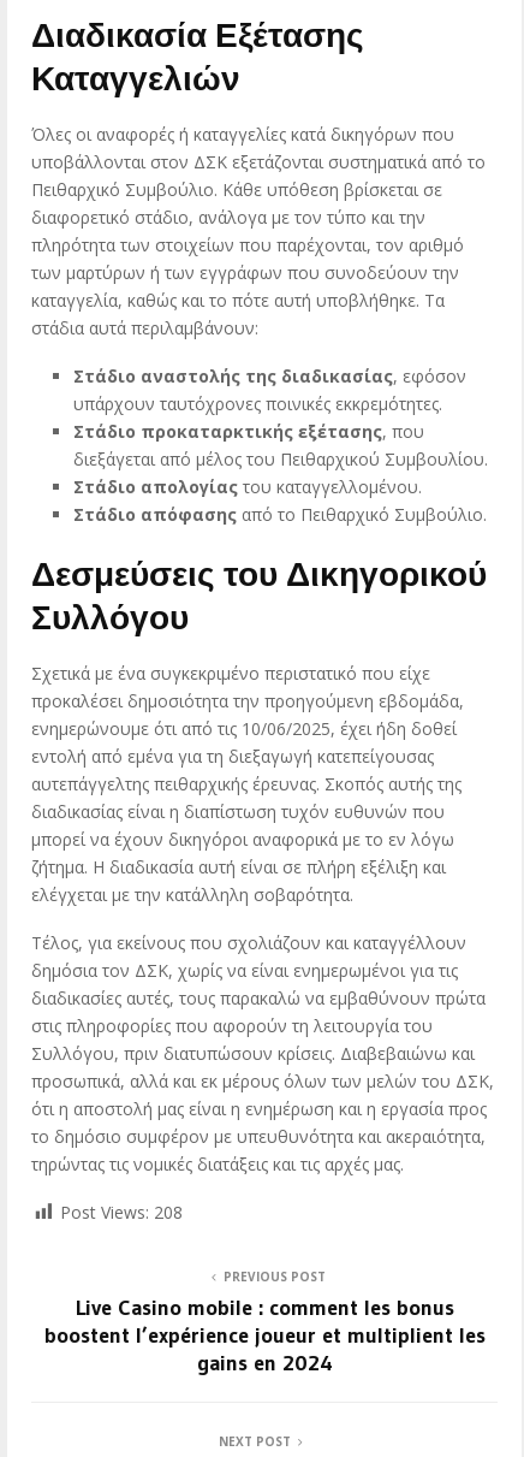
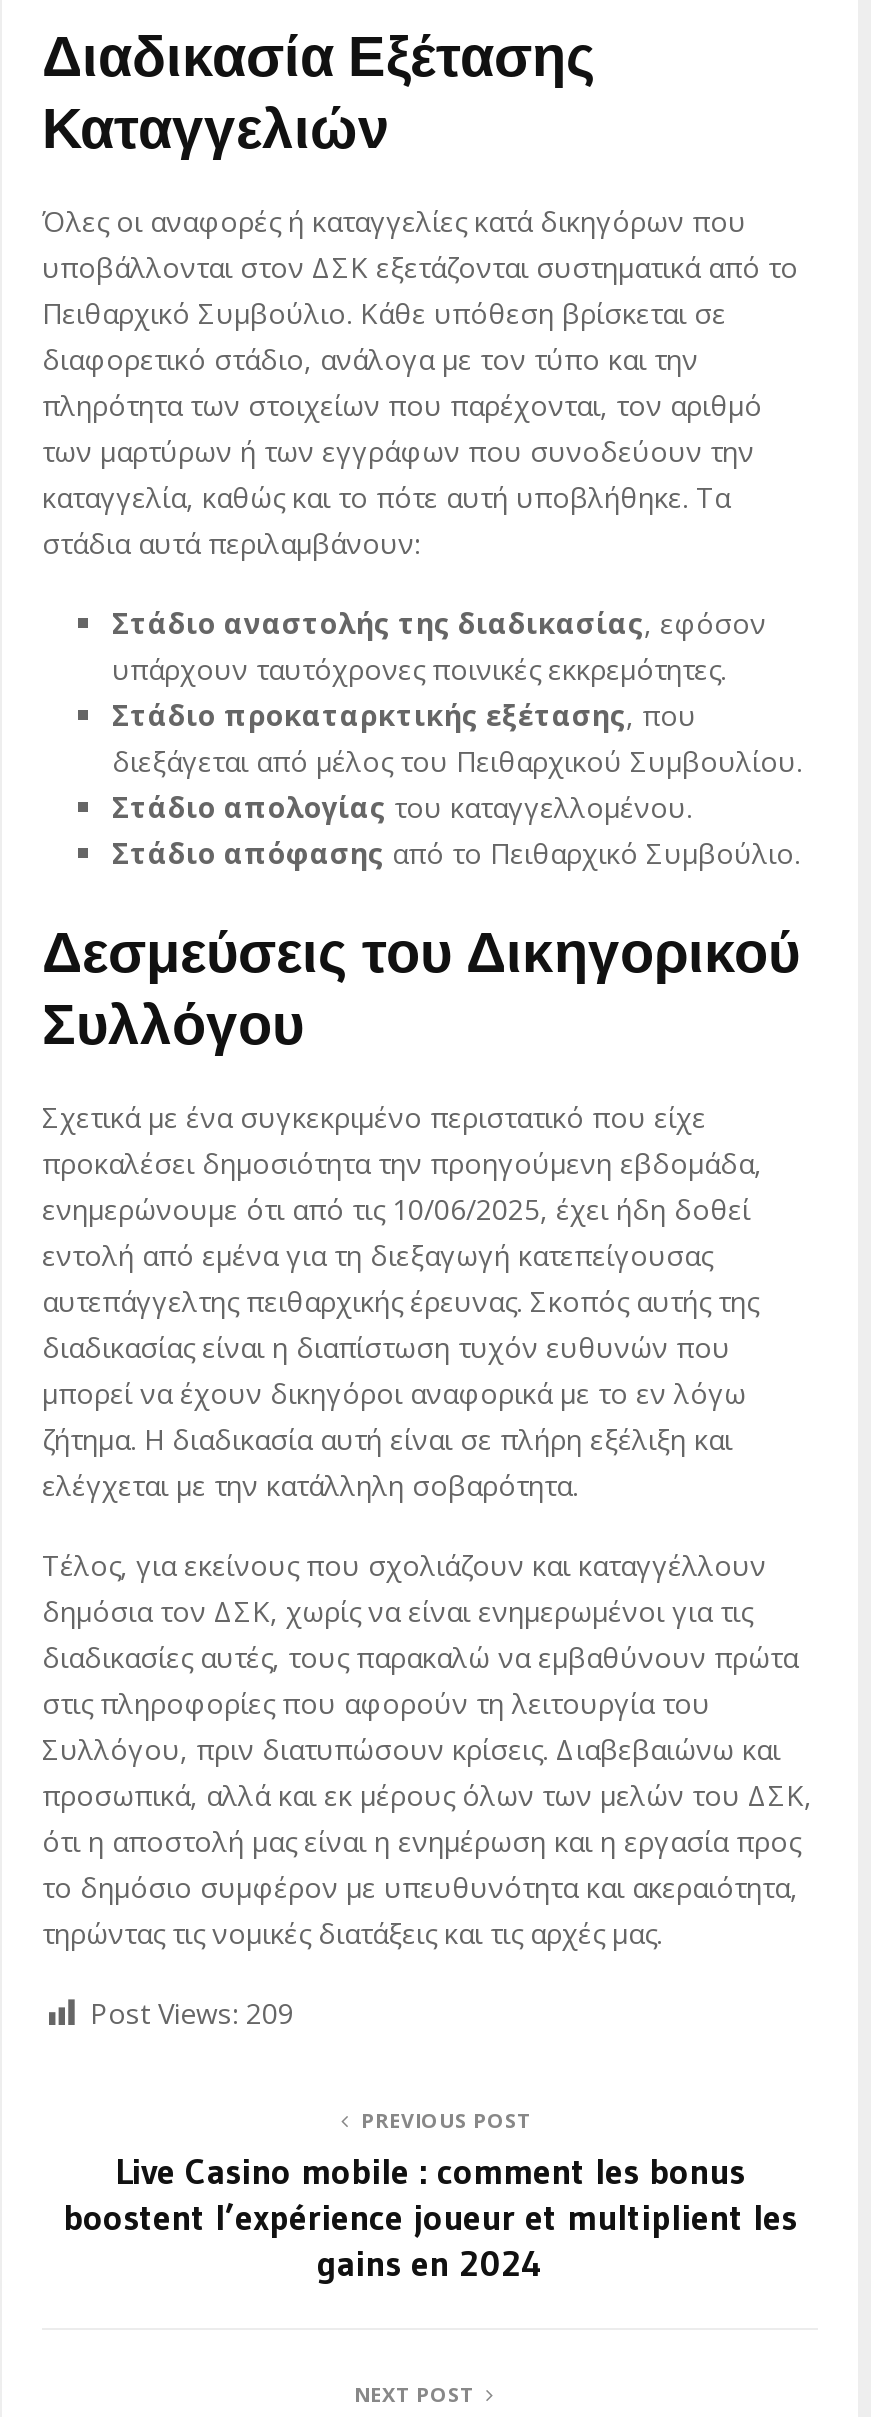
[60,1201,183,1224] Post Views: 208 -> [90,1994,294,2032] Post Views: 209

